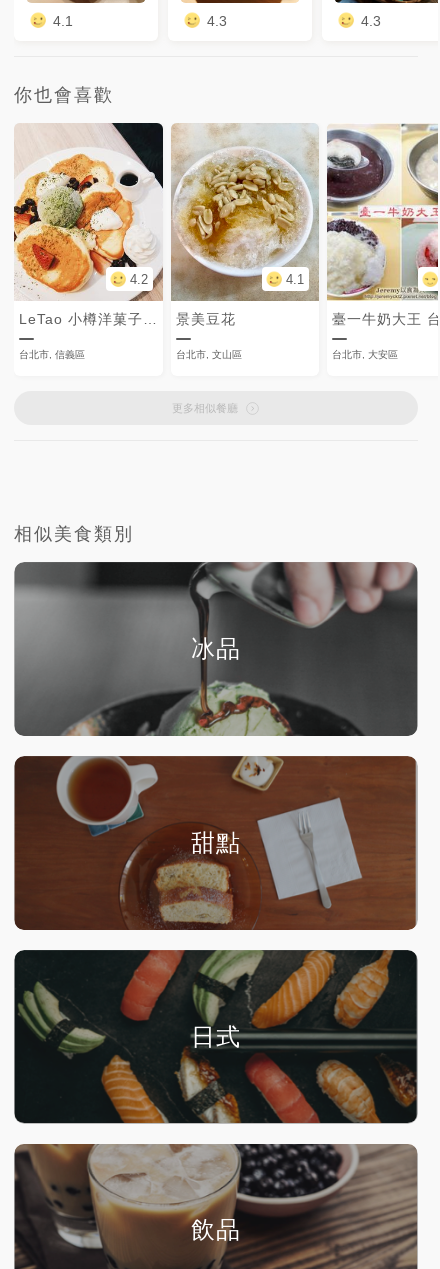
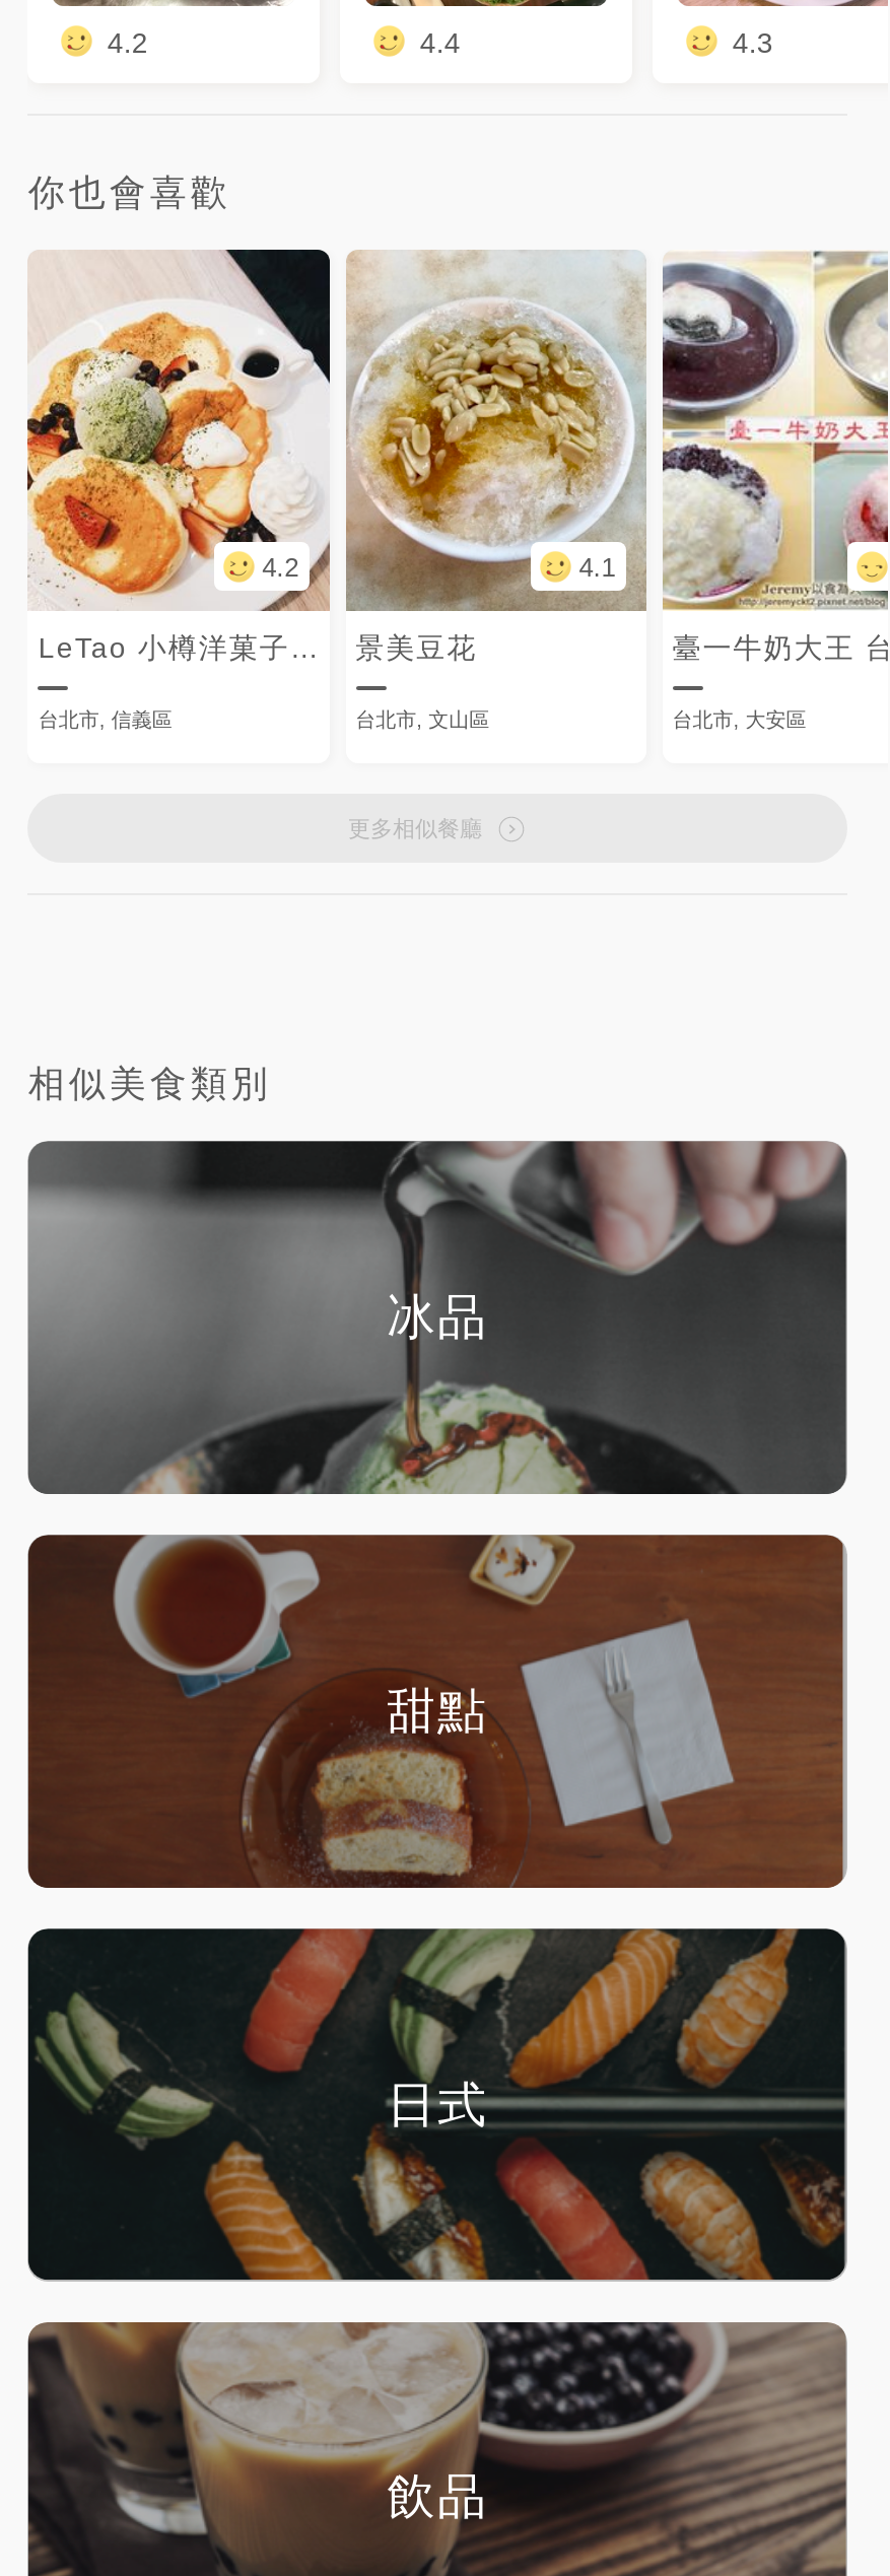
[53,13,73,29] 4.1 -> [107,27,148,60] 4.2
[207,13,227,29] 4.3 -> [420,27,461,60] 4.4

